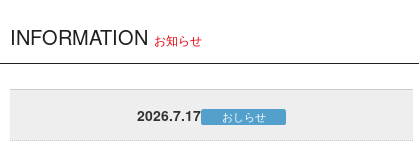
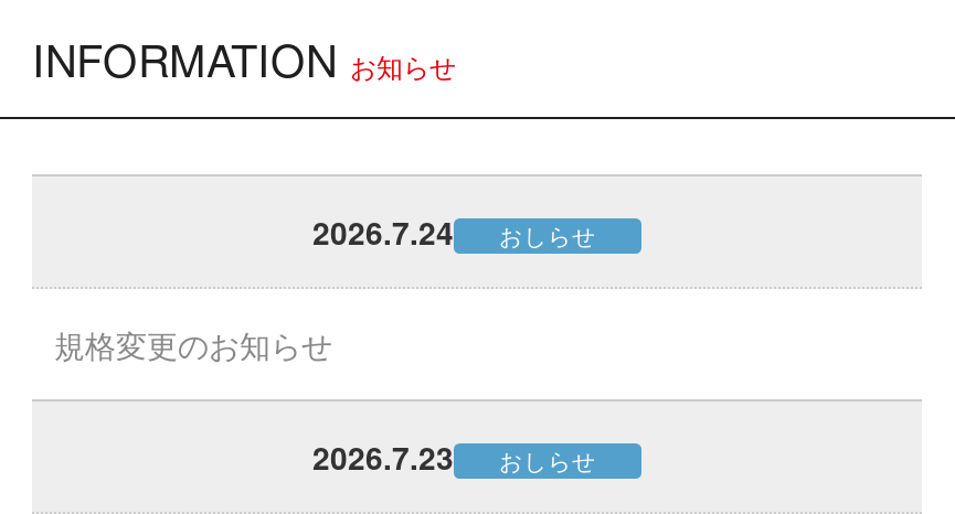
[137,105,201,125] 2026.7.17 -> [54,209,596,478] 2026.7.24 | おしらせ | 規格変更のお知らせ | 2026.7.23

